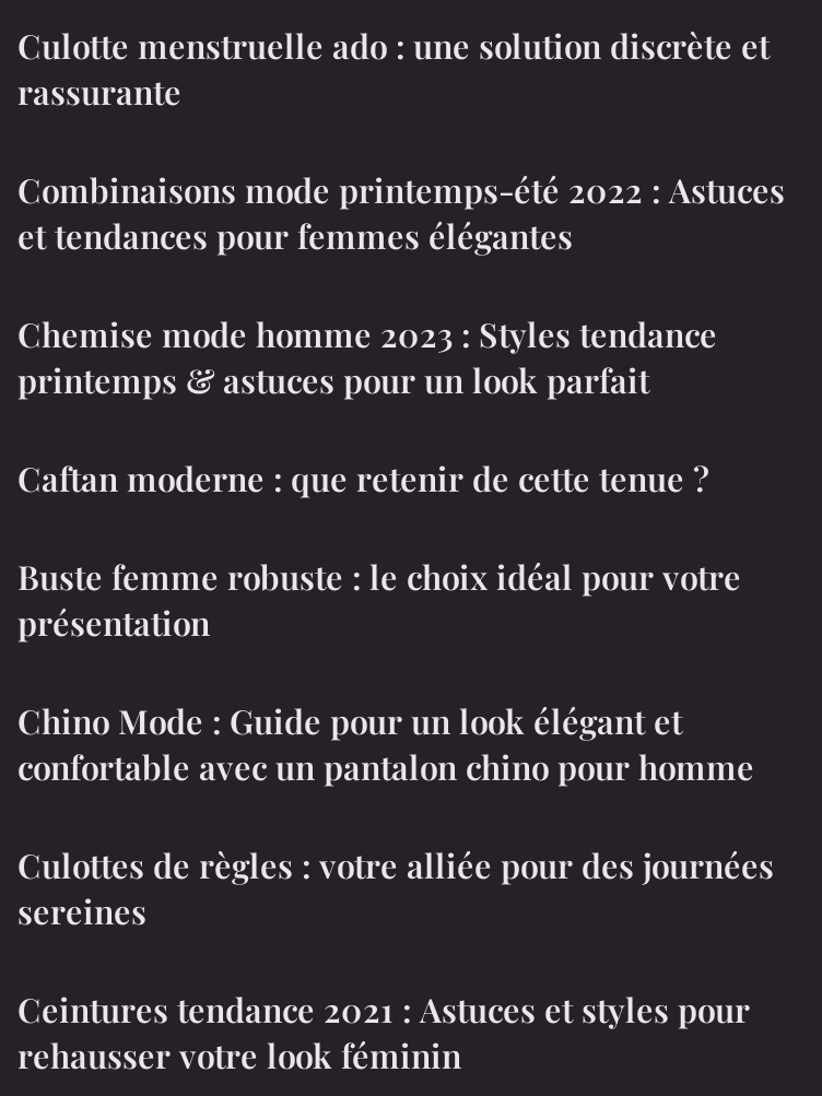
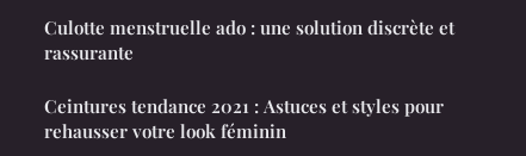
[17,168,785,933] Combinaisons mode printemps-été 2022 : Astuces | et tendances pour femmes élégantes | Chemise mode homme 2023 : Styles tendance | printemps & astuces pour un look parfait | Caftan moderne : que retenir de cette tenue ? | Buste femme robuste : le choix idéal pour votre | présentation | Chino Mode : Guide pour un look élégant et | confortable avec un pantalon chino pour homme | Culottes de règles : votre alliée pour des journées | sereines -> none

